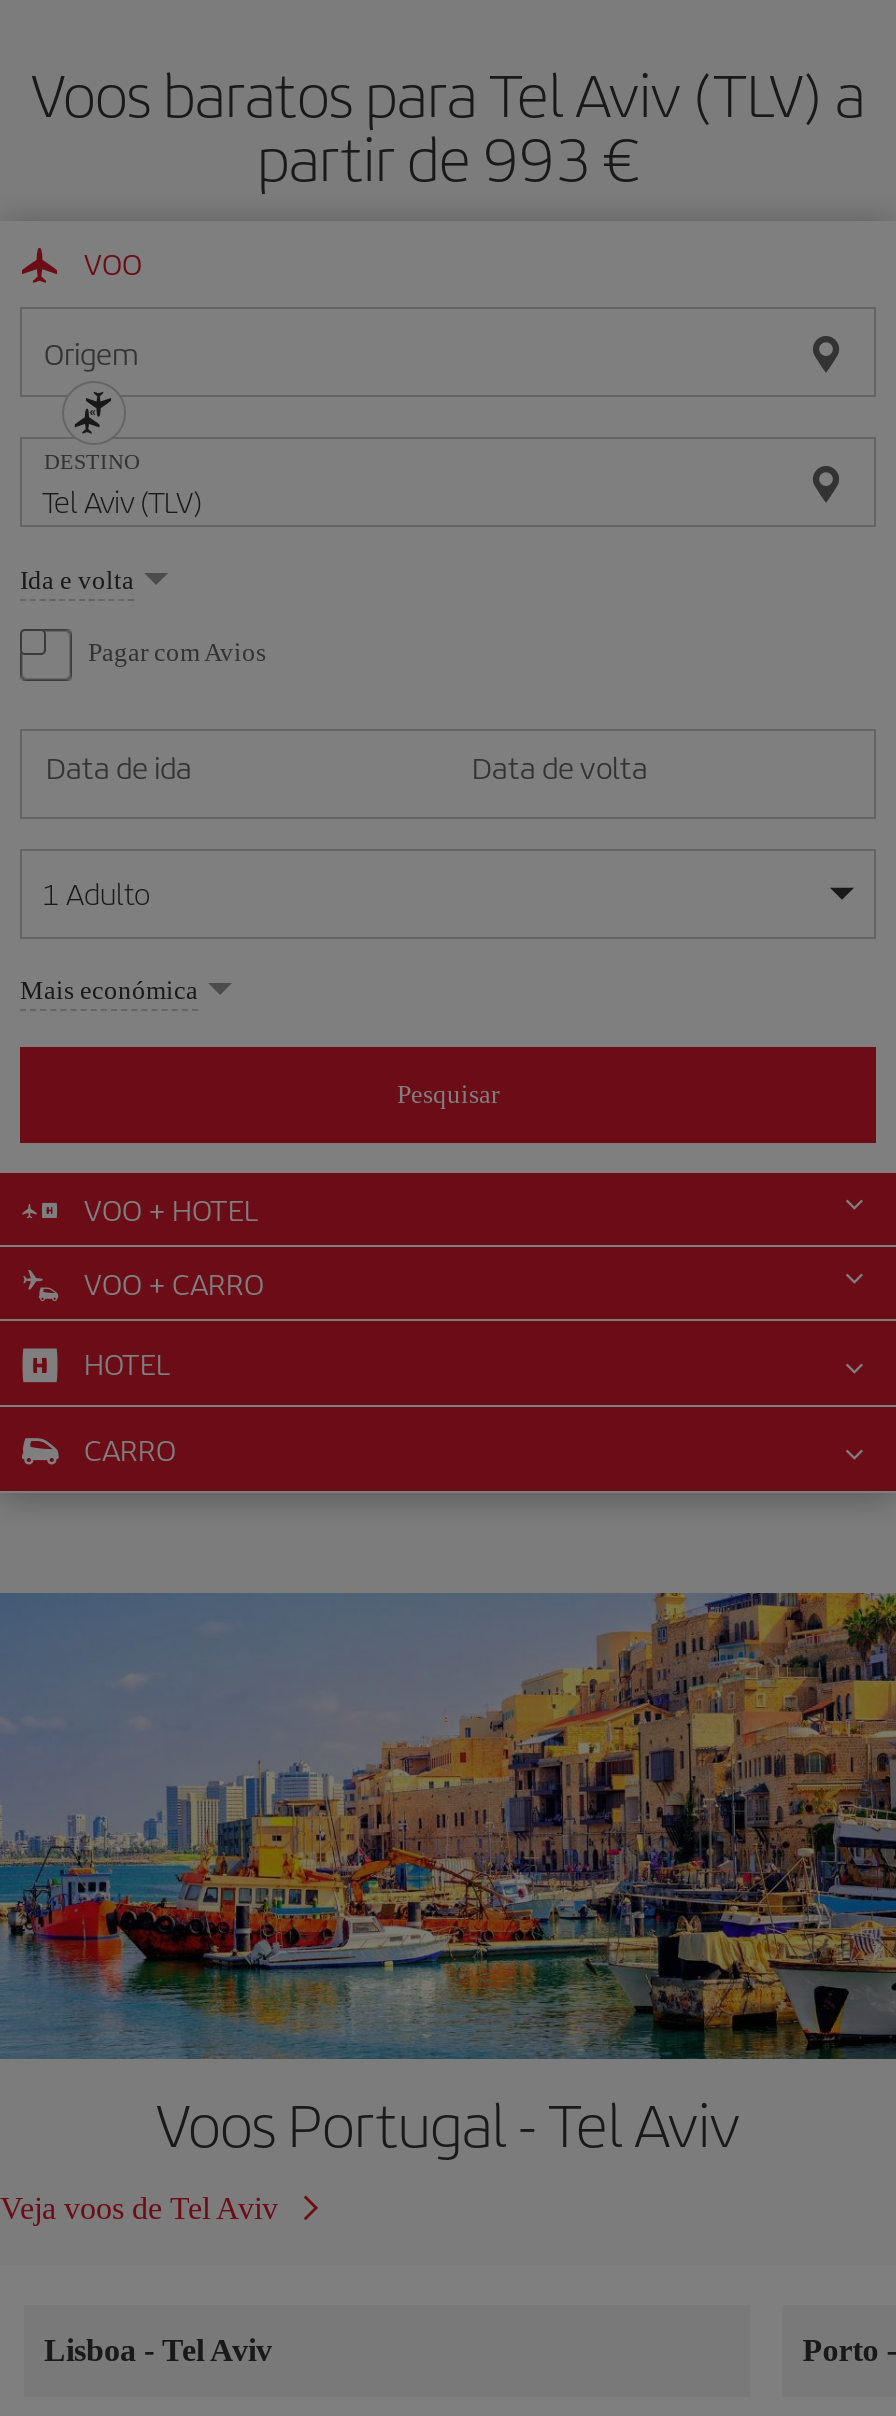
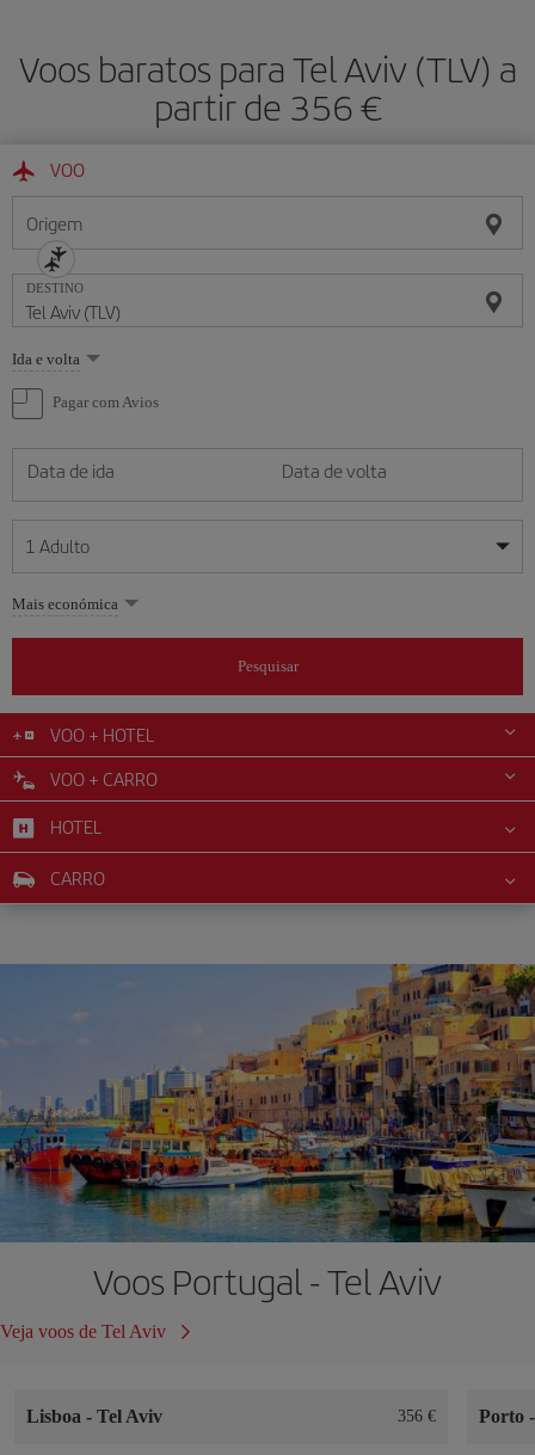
[257,115,639,199] partir de 993 € -> [153,81,382,131] partir de 356 €
none -> [398,1407,436,1425] 356 €

